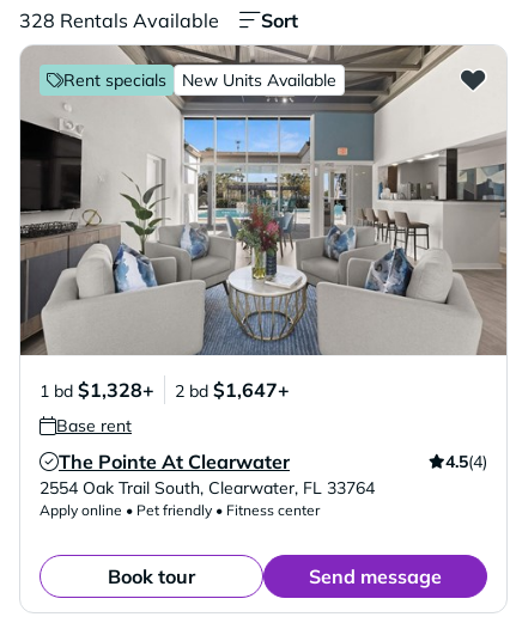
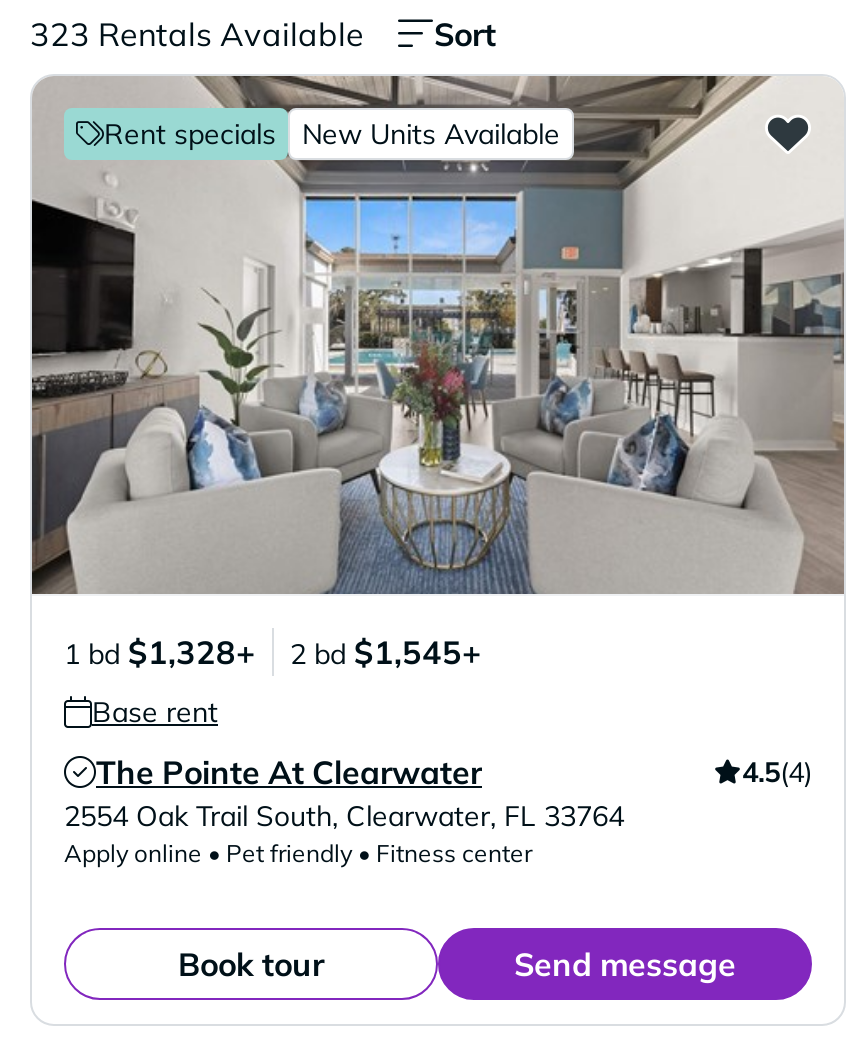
[19,8,219,32] 328 Rentals Available -> [30,14,364,54] 323 Rentals Available
[40,378,290,402] 1 bd $1,328+ 2 bd $1,647+ -> [64,632,482,672] 1 bd $1,328+ 2 bd $1,545+

